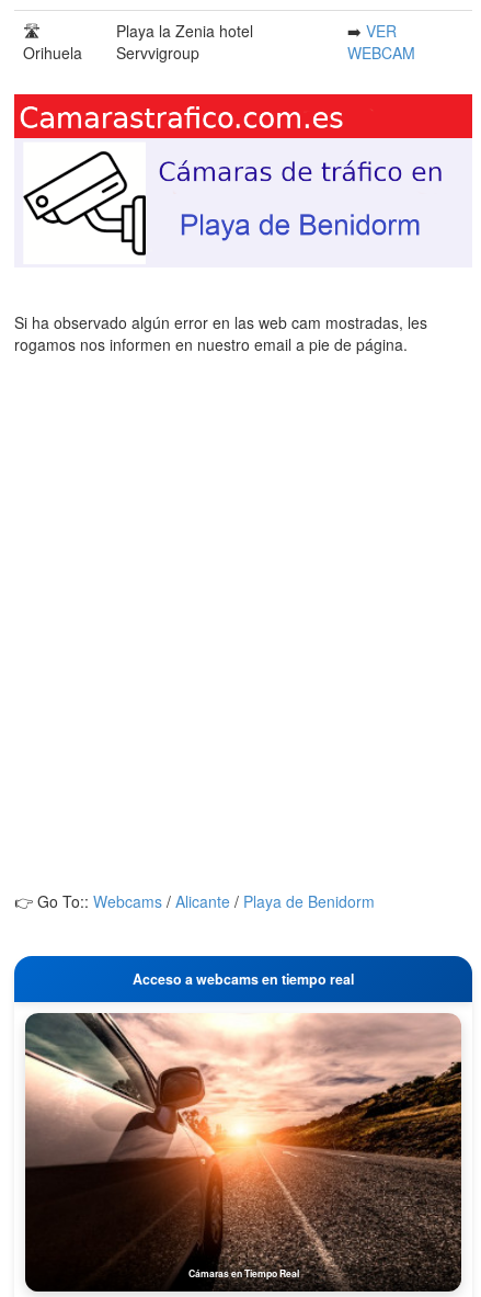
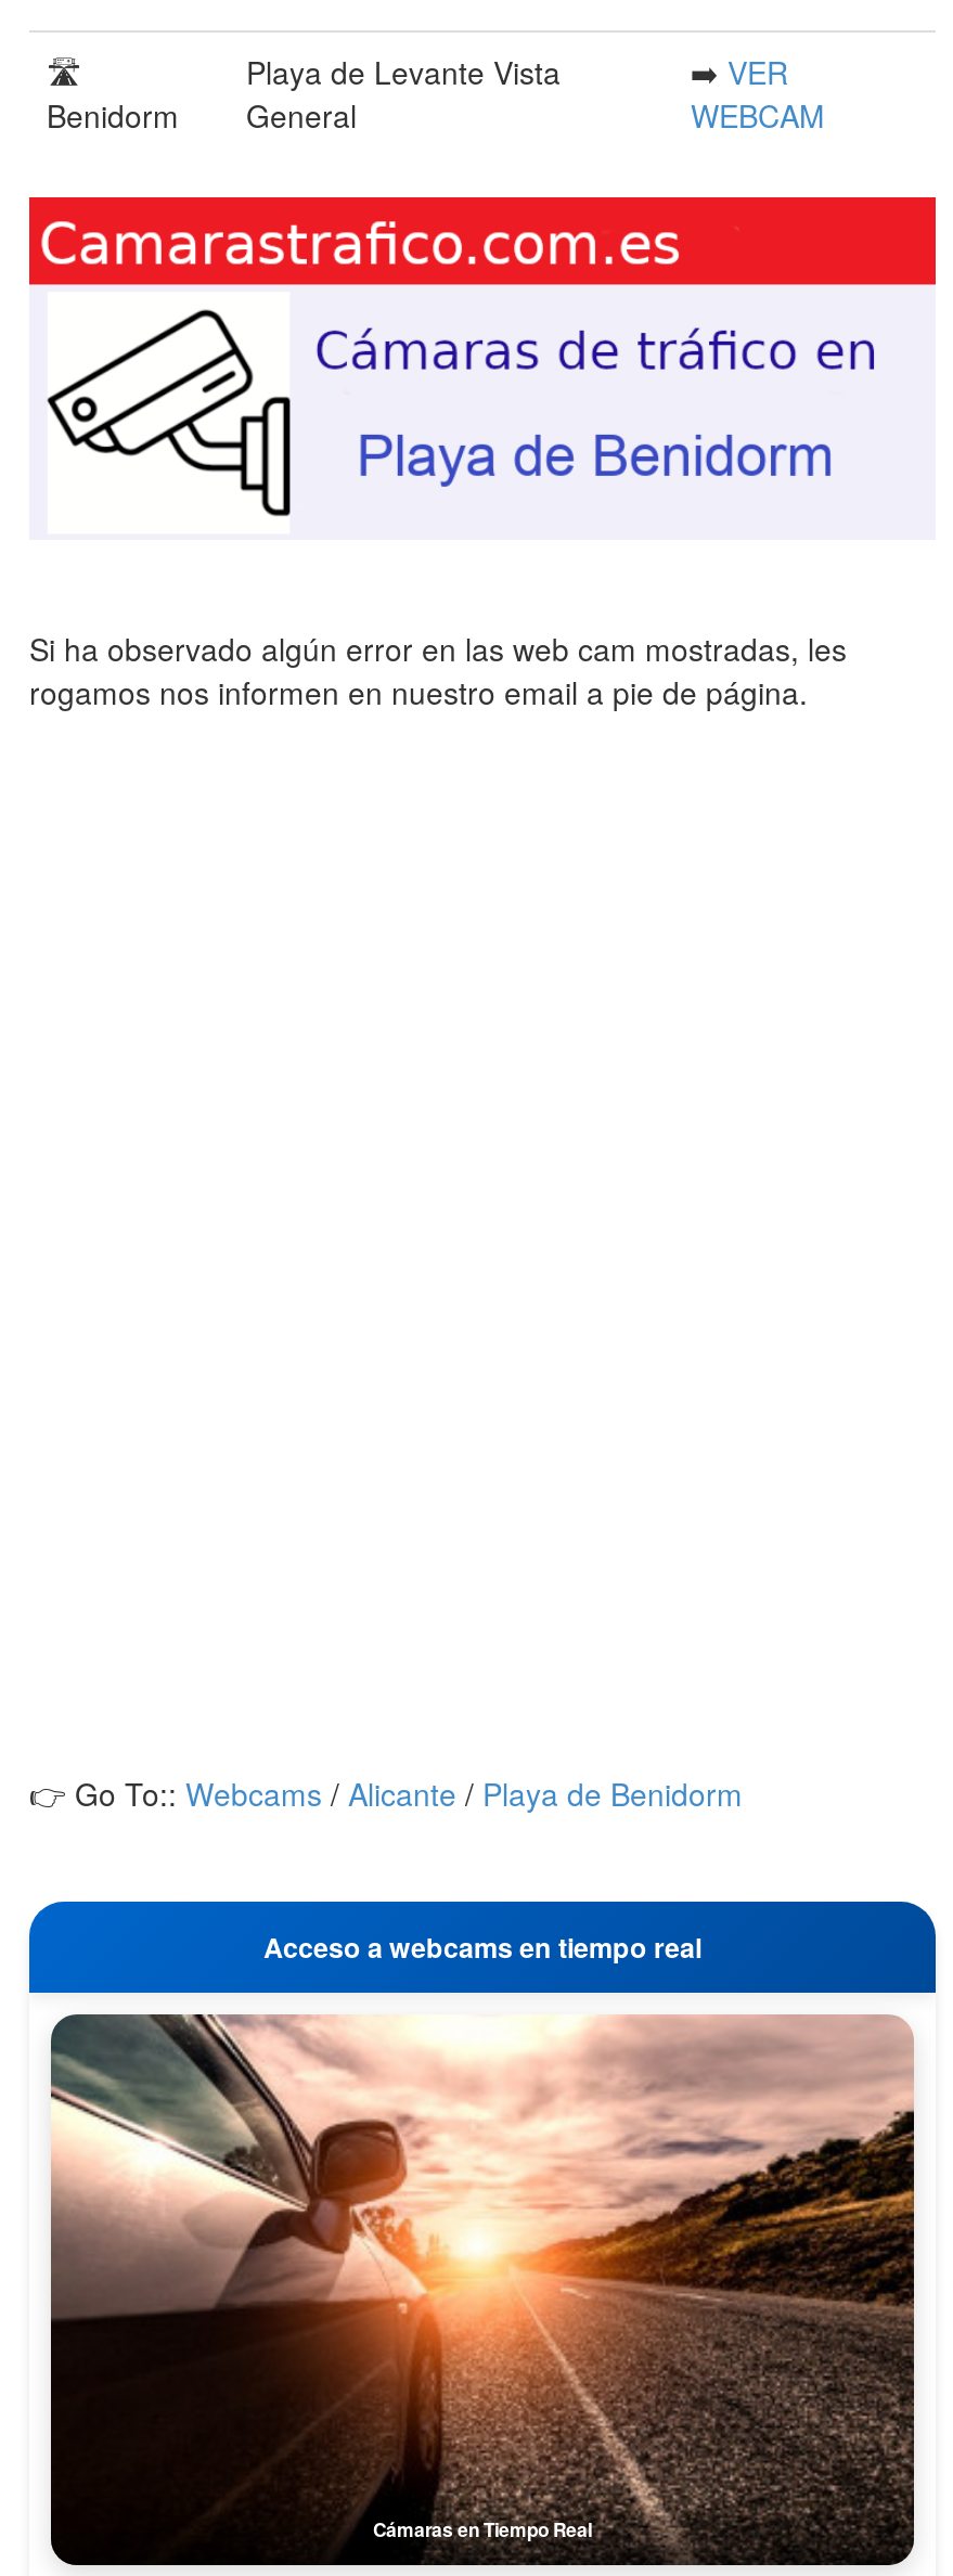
[116,20,253,64] Playa la Zenia hotel | Servvigroup -> [246,50,561,137] Playa de Levante Vista | General
[23,42,82,64] Orihuela -> [47,93,179,137] Benidorm

